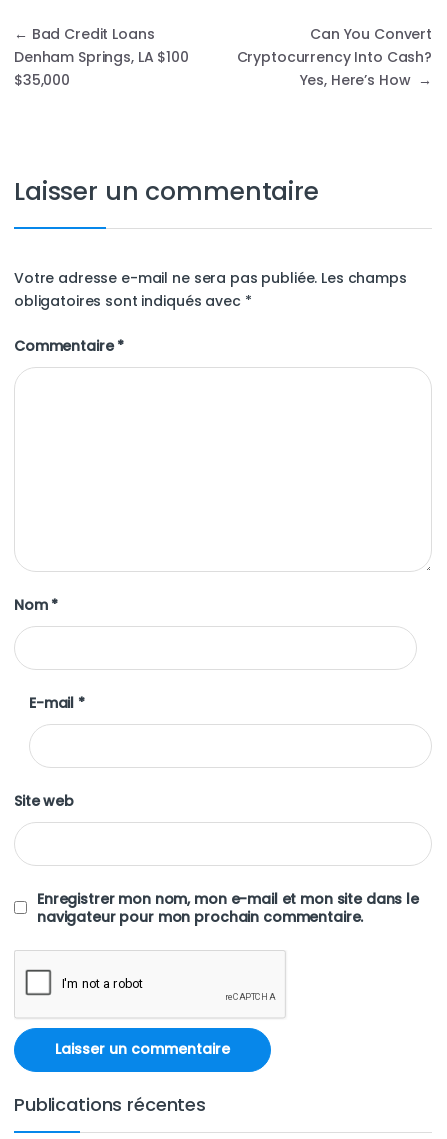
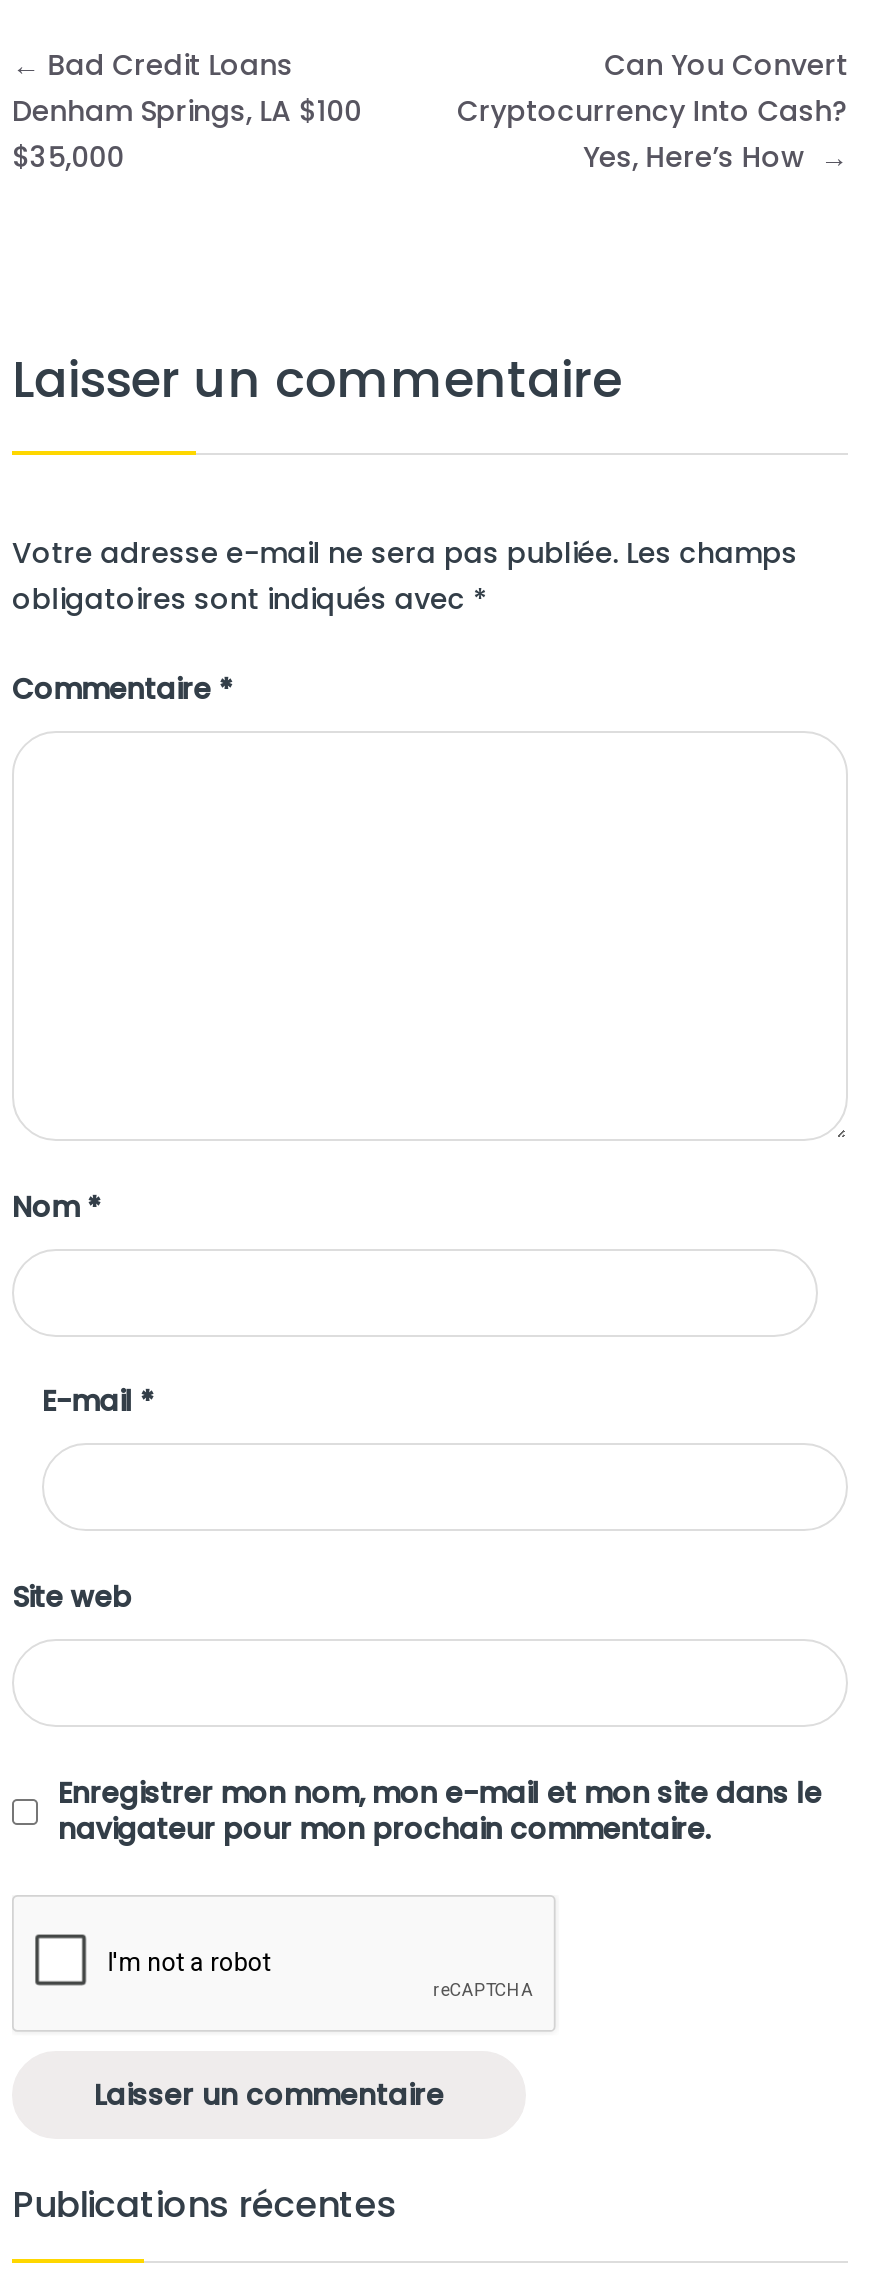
[13,1027,272,1073] [image] -> [12,2053,526,2141] [image]

